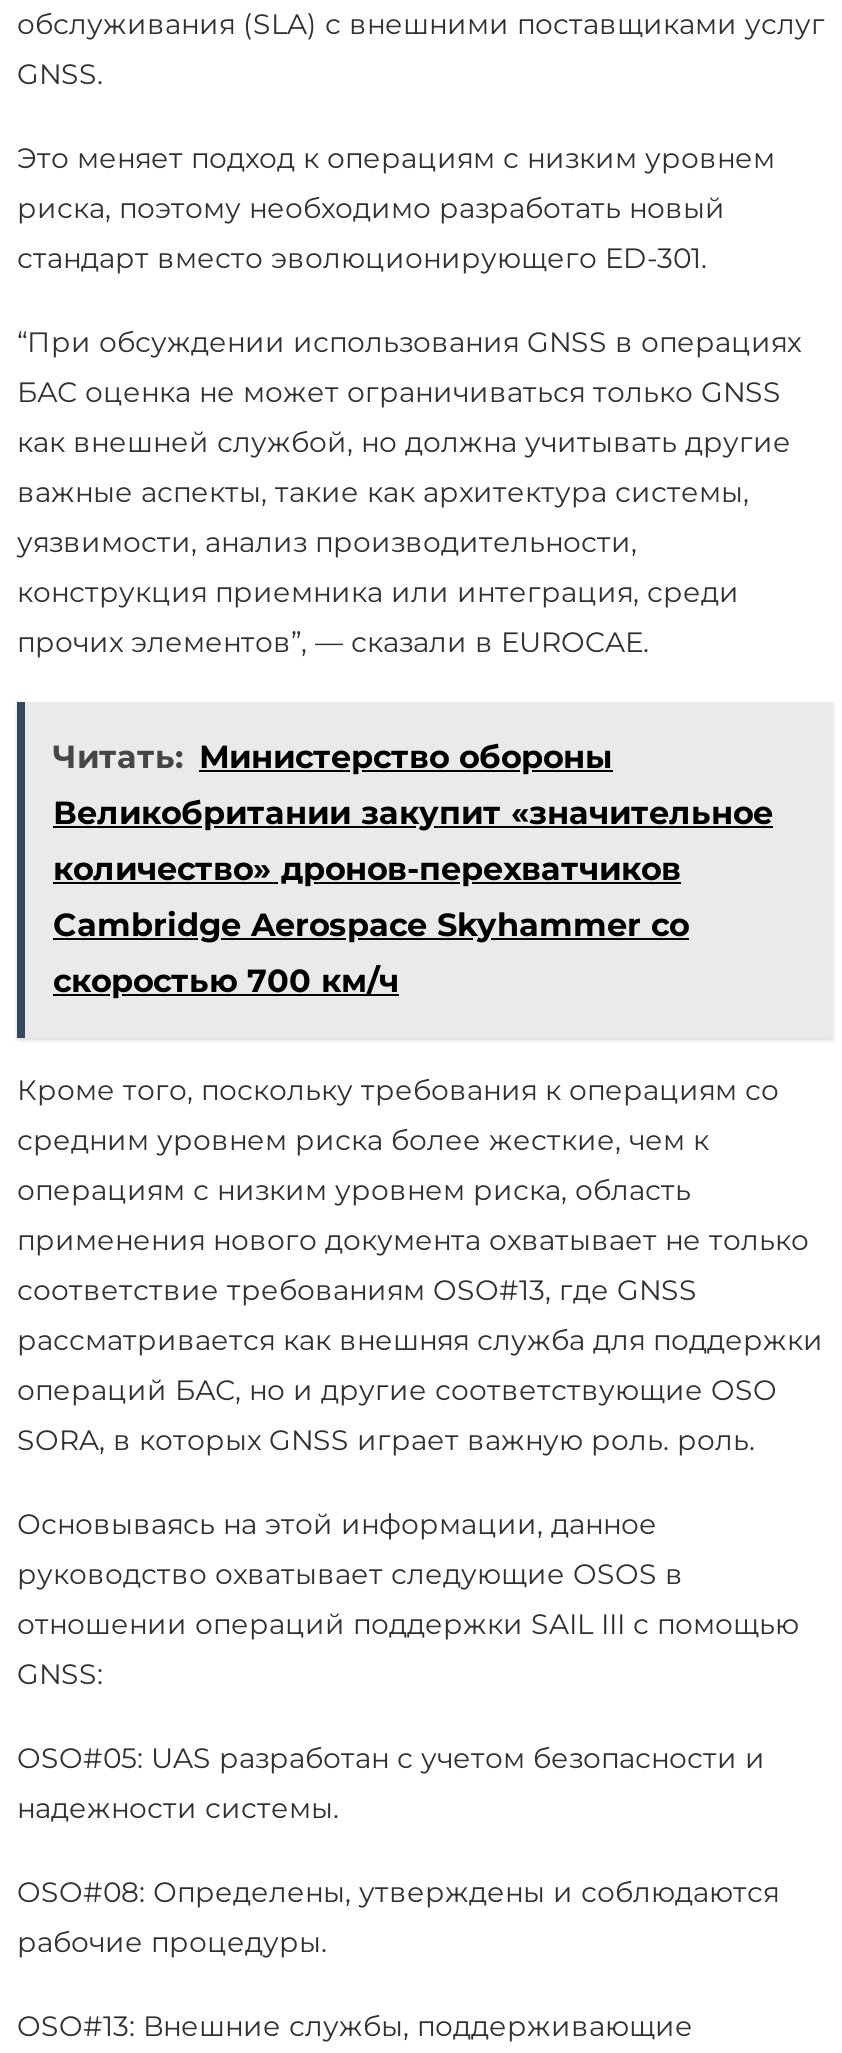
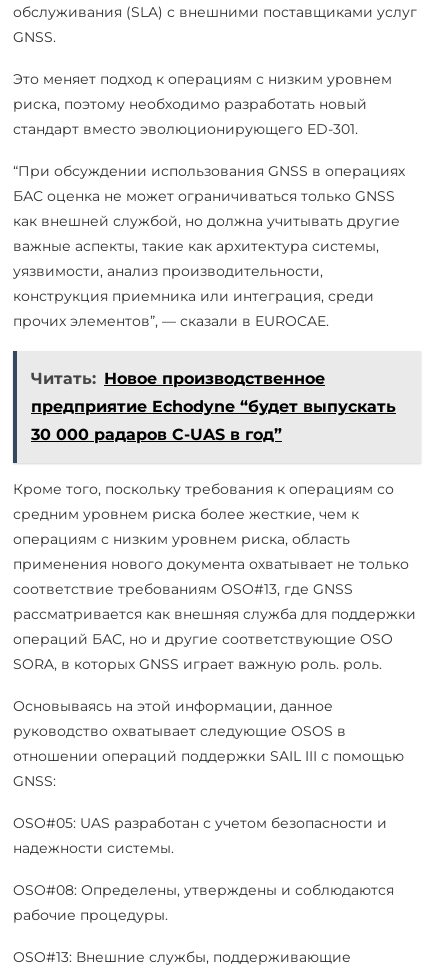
[53,738,773,1000] Читать: Министерство обороны | Великобритании закупит «значительное | количество» дронов-перехватчиков | Cambridge Aerospace Skyhammer со | скоростью 700 км/ч -> [31,369,396,444] Читать: Новое производственное | предприятие Echodyne “будет выпускать | 30 000 радаров C-UAS в год”

